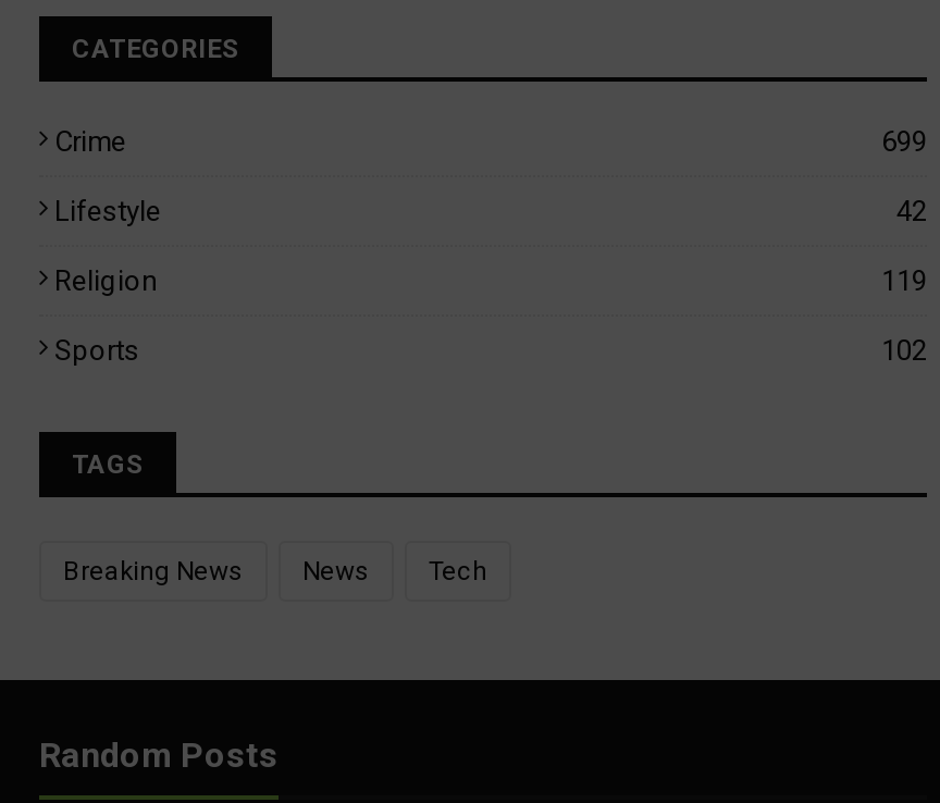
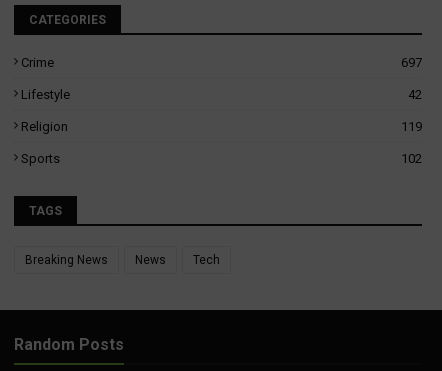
[881,125,927,157] 699 -> [401,55,422,70] 697

